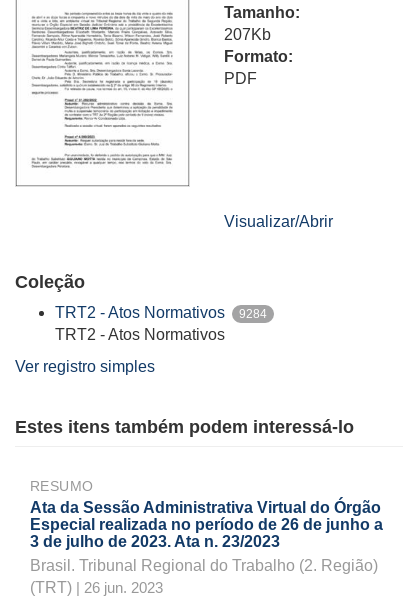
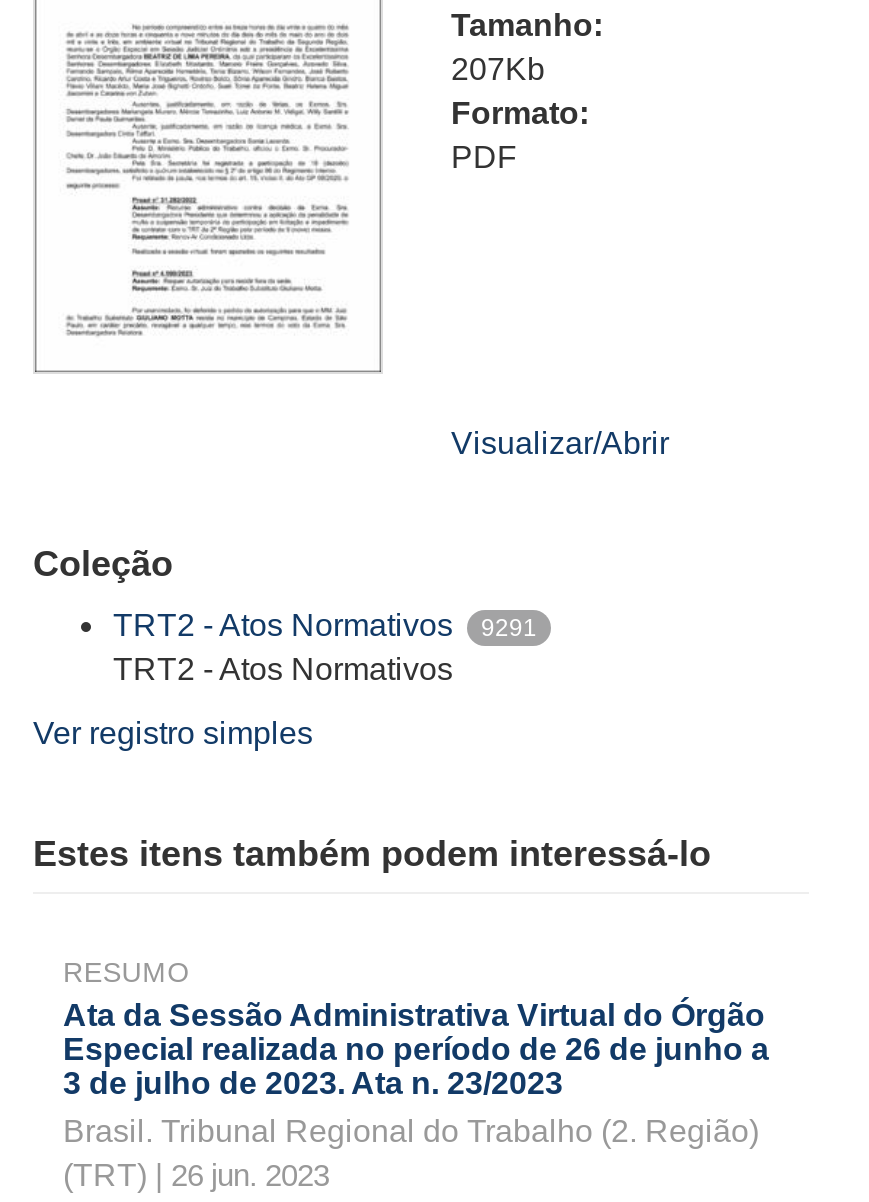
[55,304,267,321] TRT2 - Atos Normativos 9284 -> [113,607,537,641] TRT2 - Atos Normativos 9291

